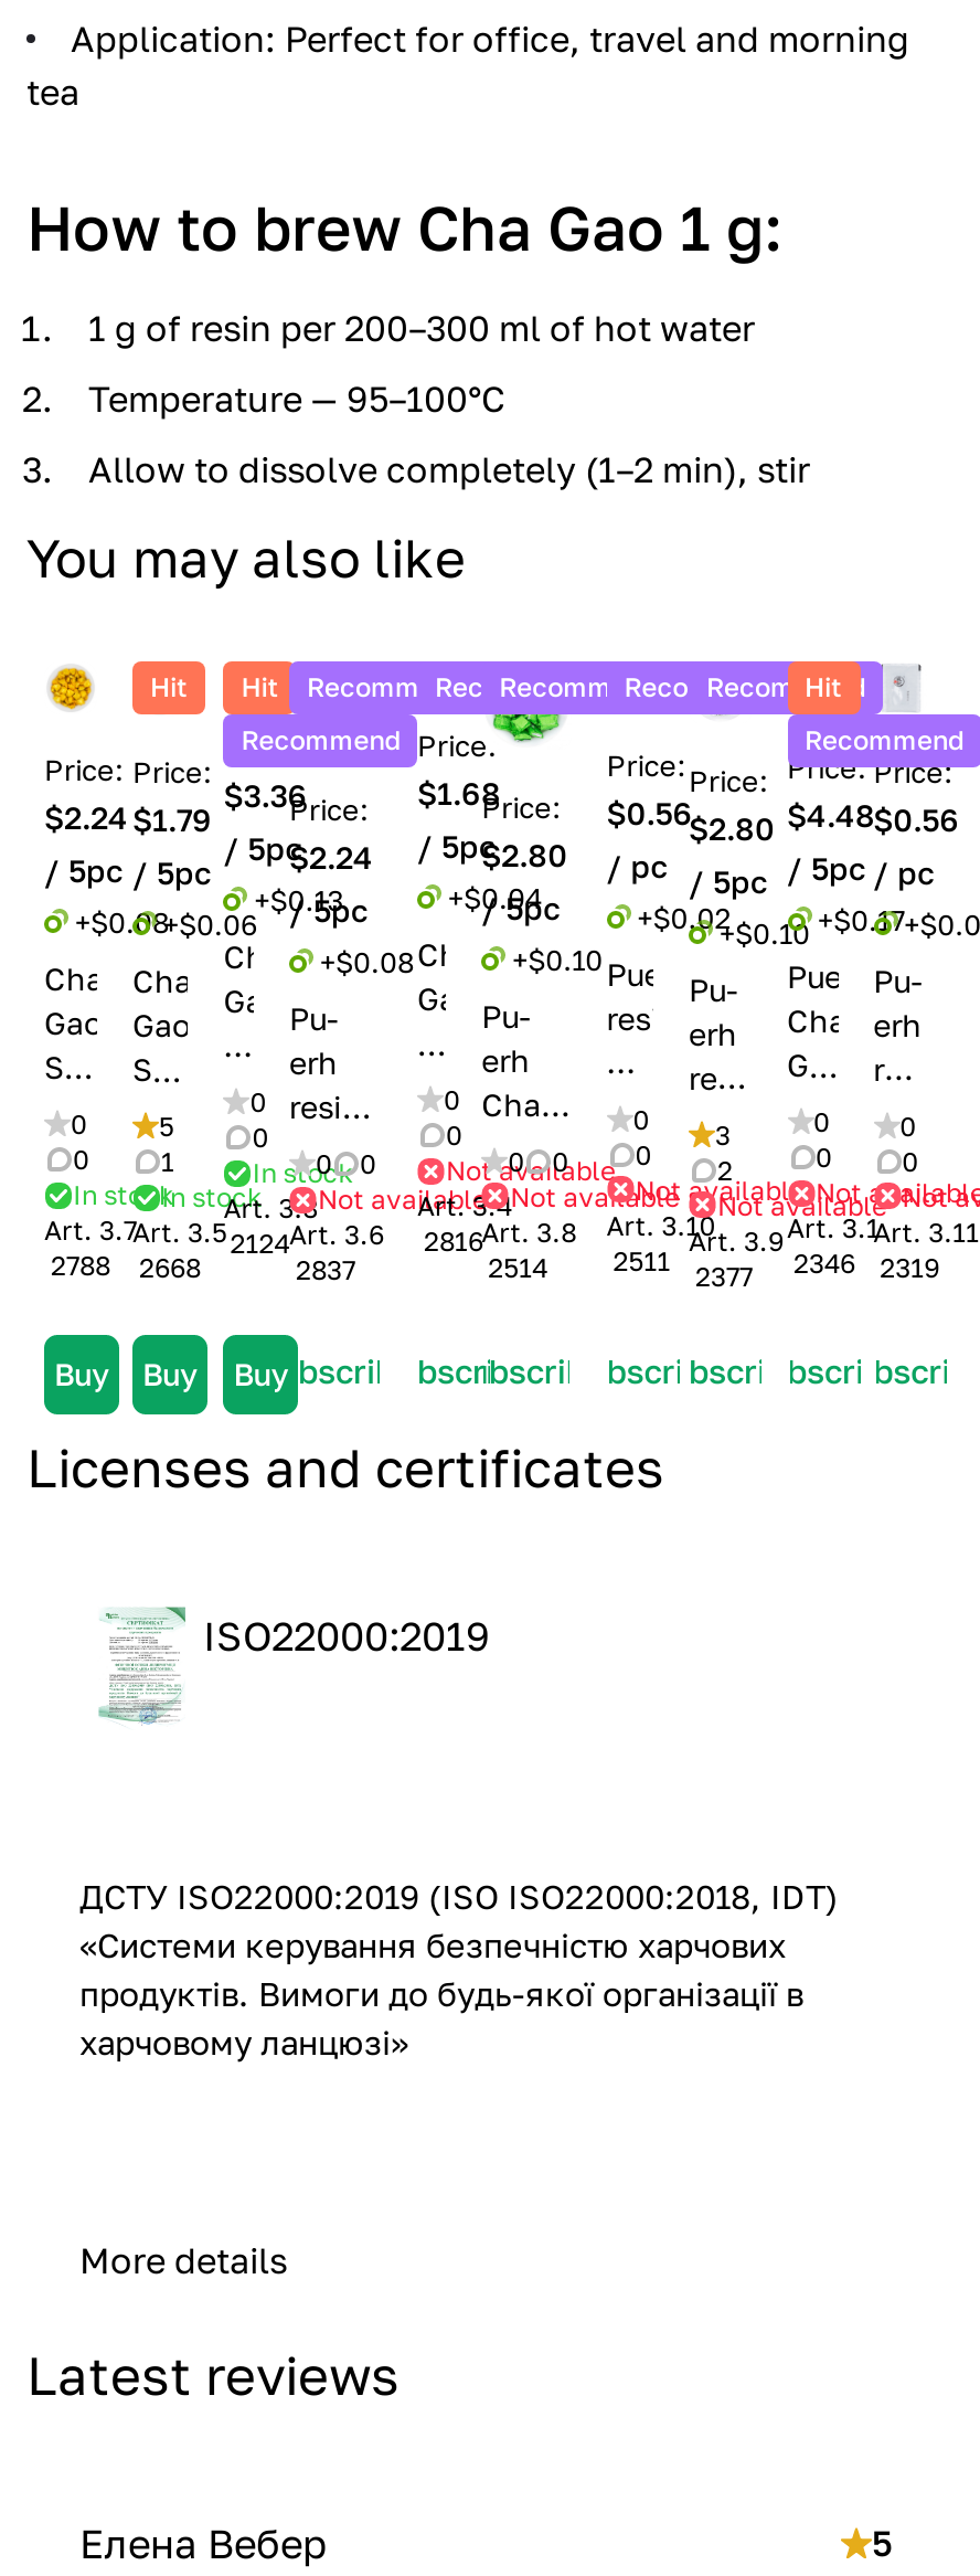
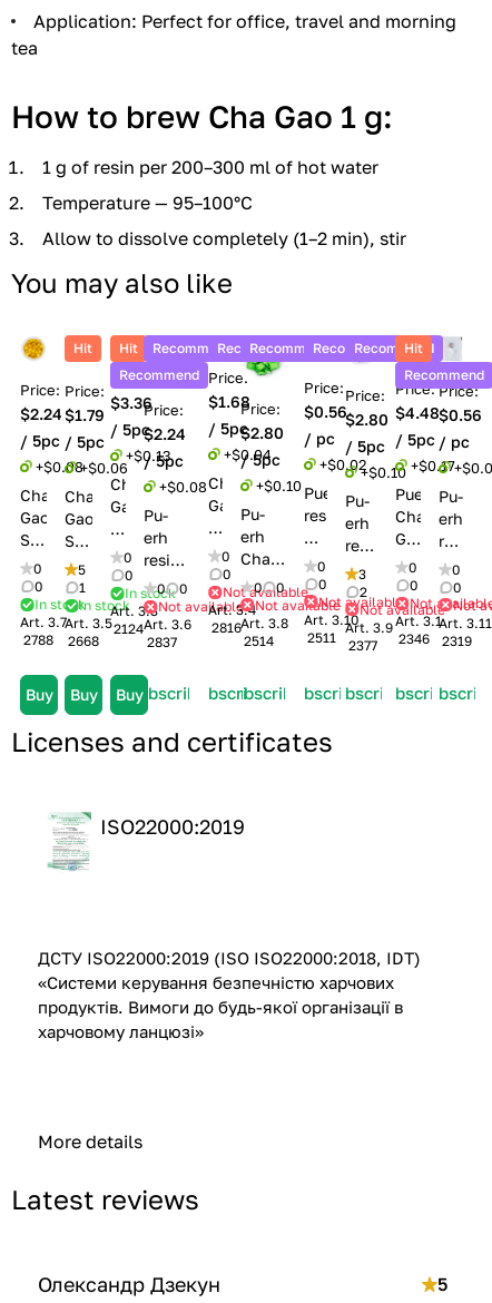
[79,2518,327,2567] Елена Вебер -> [38,1271,220,1296] Олександр Дзекун

